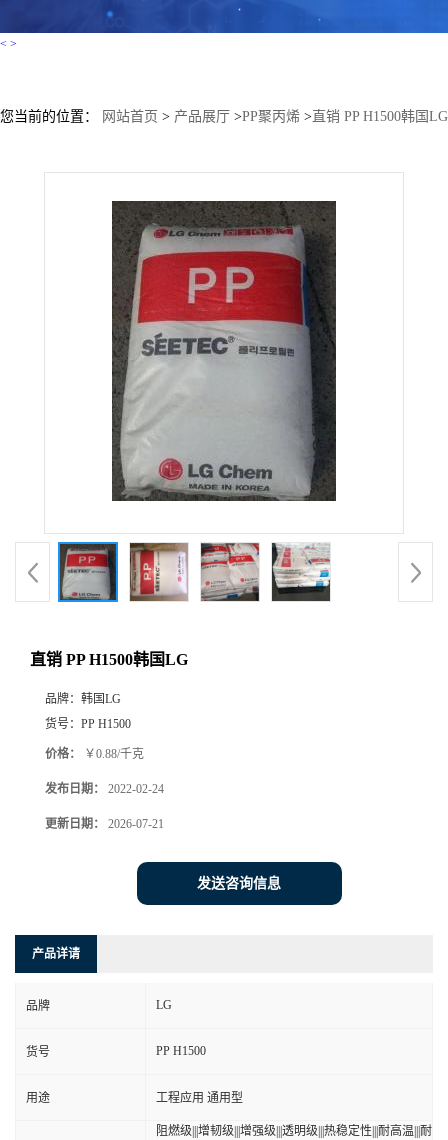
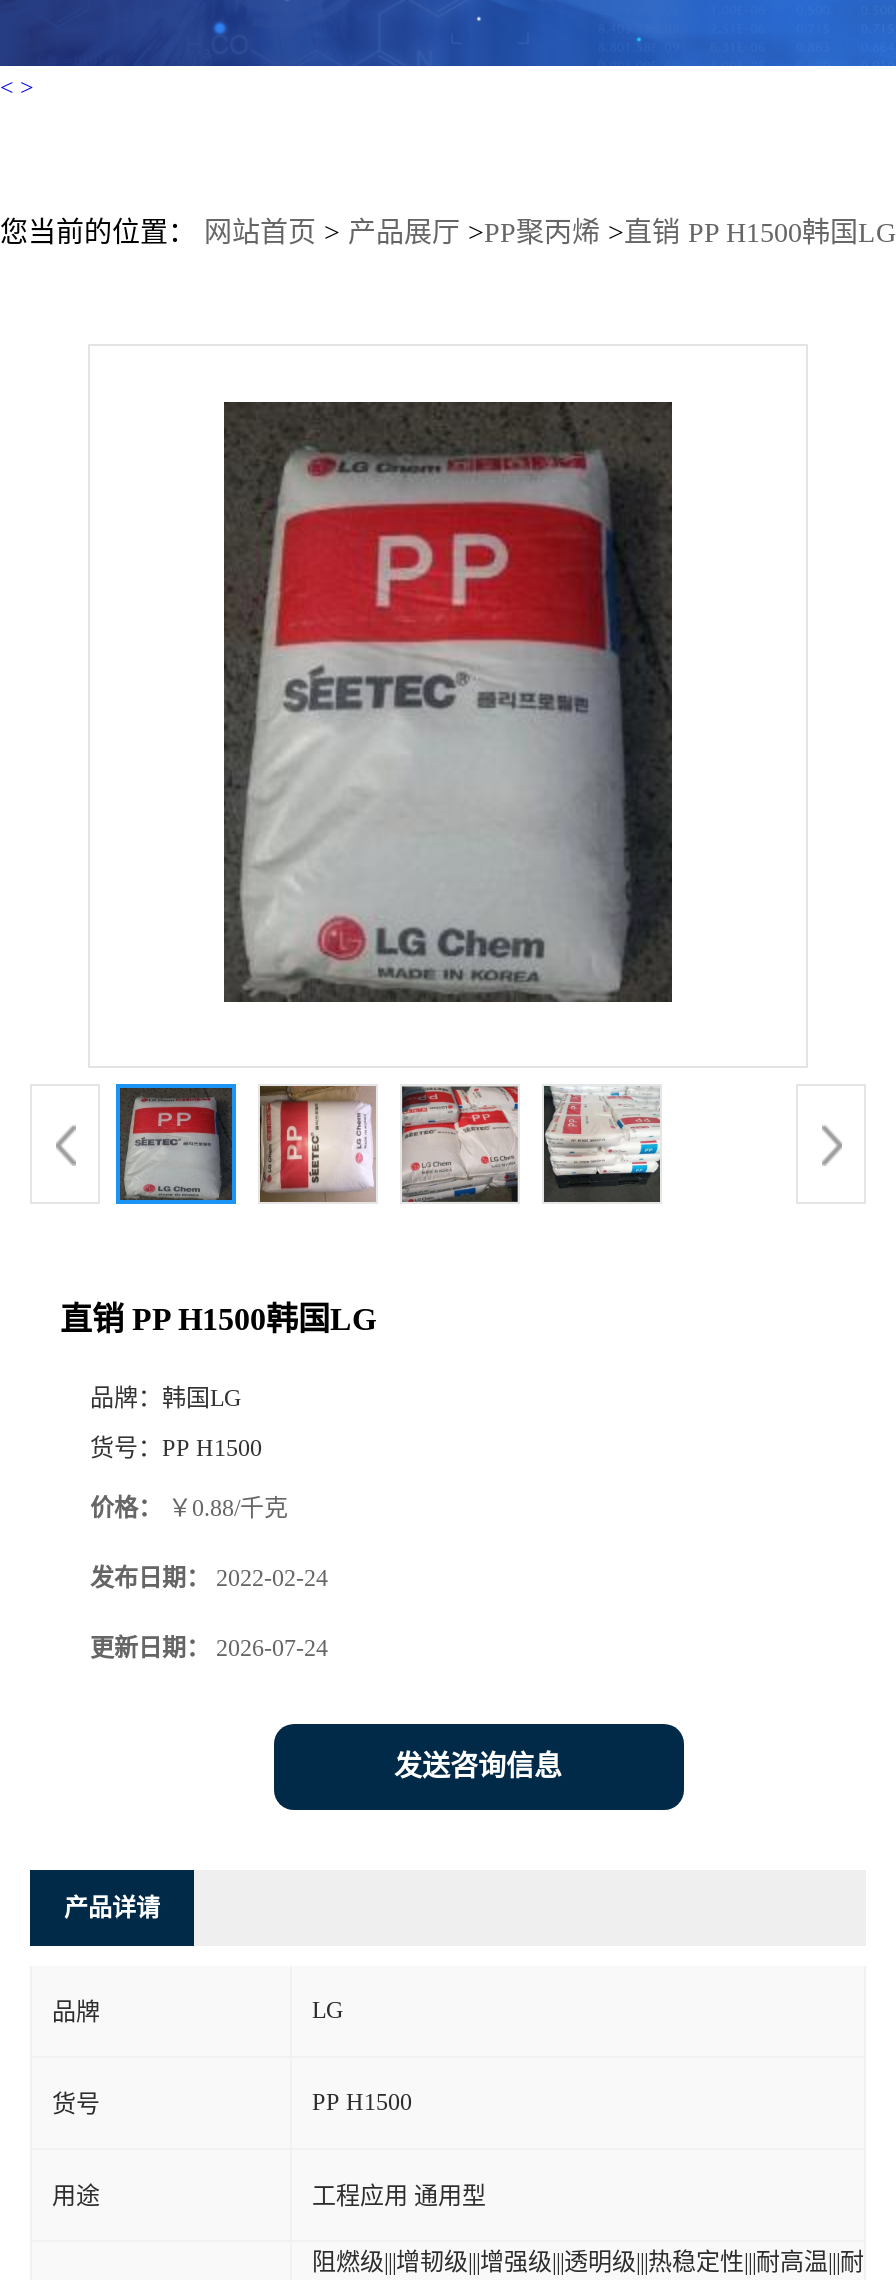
[45,817,164,831] 更新日期：2026-07-21 -> [90,1634,328,1662] 更新日期：2026-07-24

